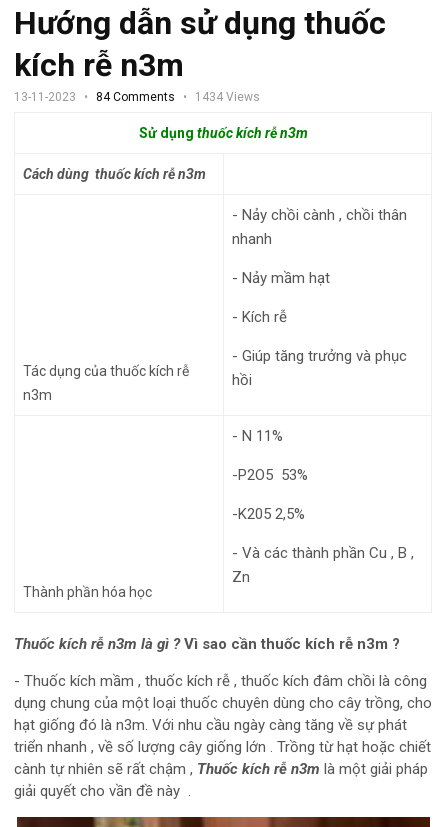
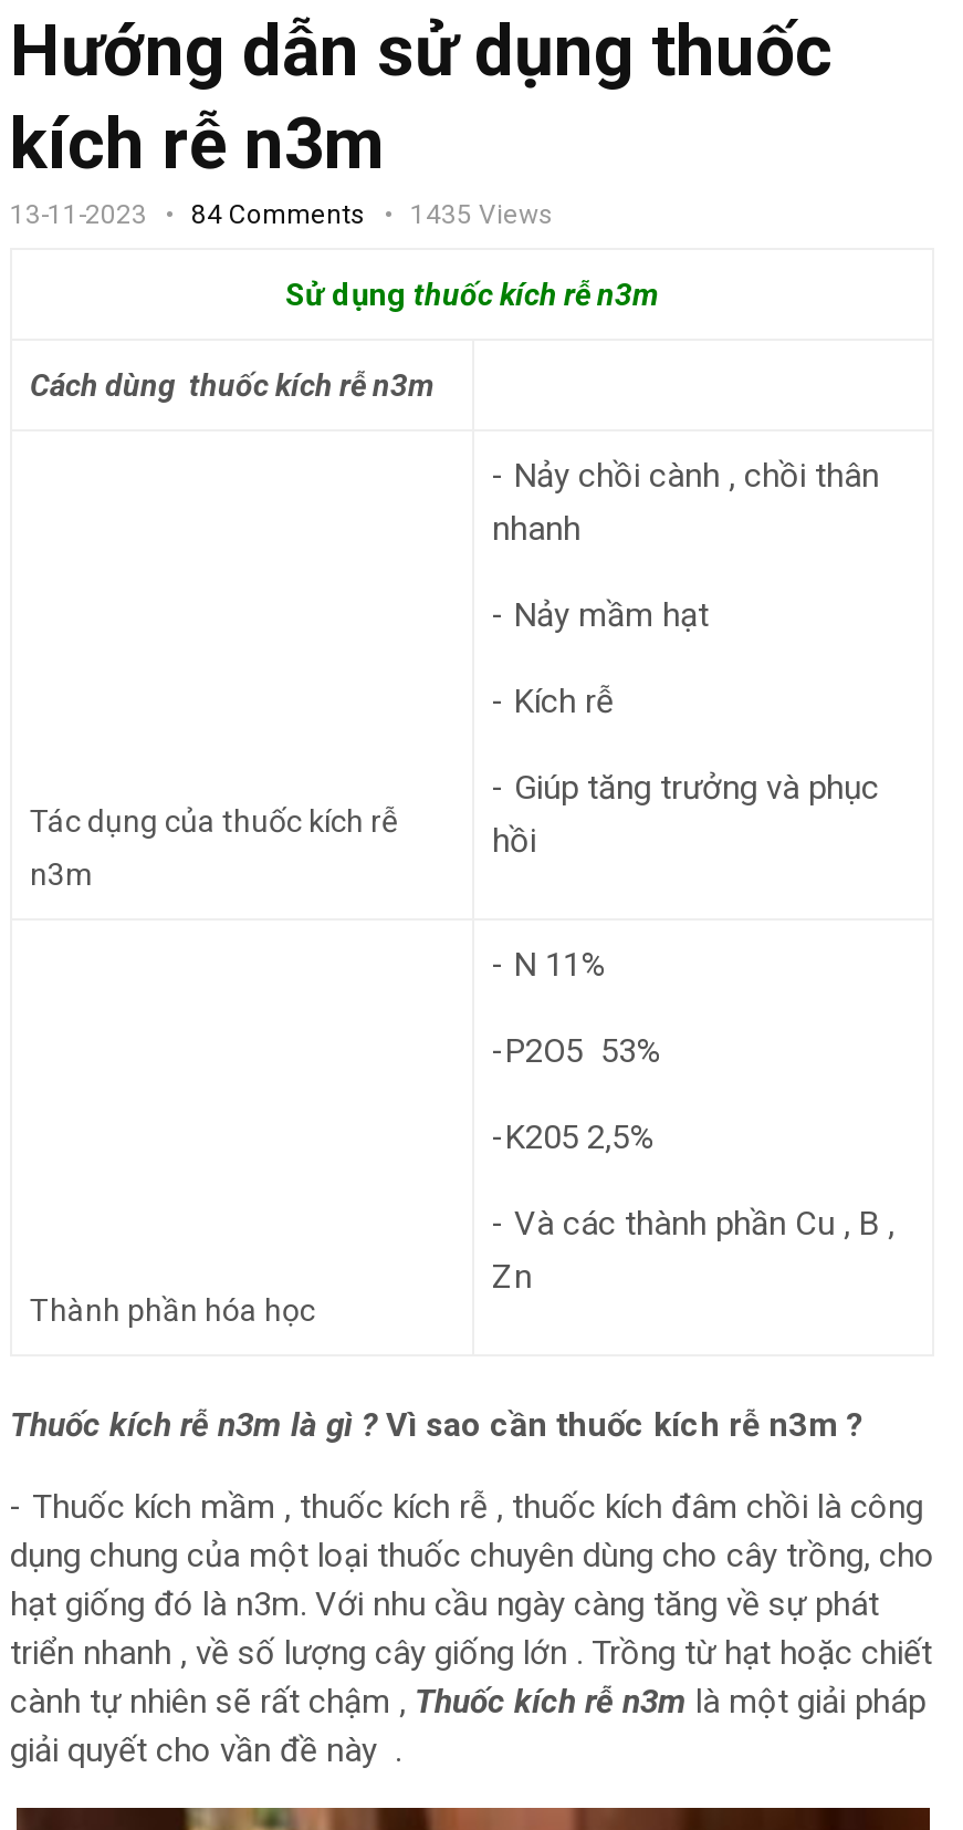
[14,90,260,104] 13-11-2023 84 Comments 1434 Views -> [10,200,554,231] 13-11-2023 84 Comments 1435 Views

